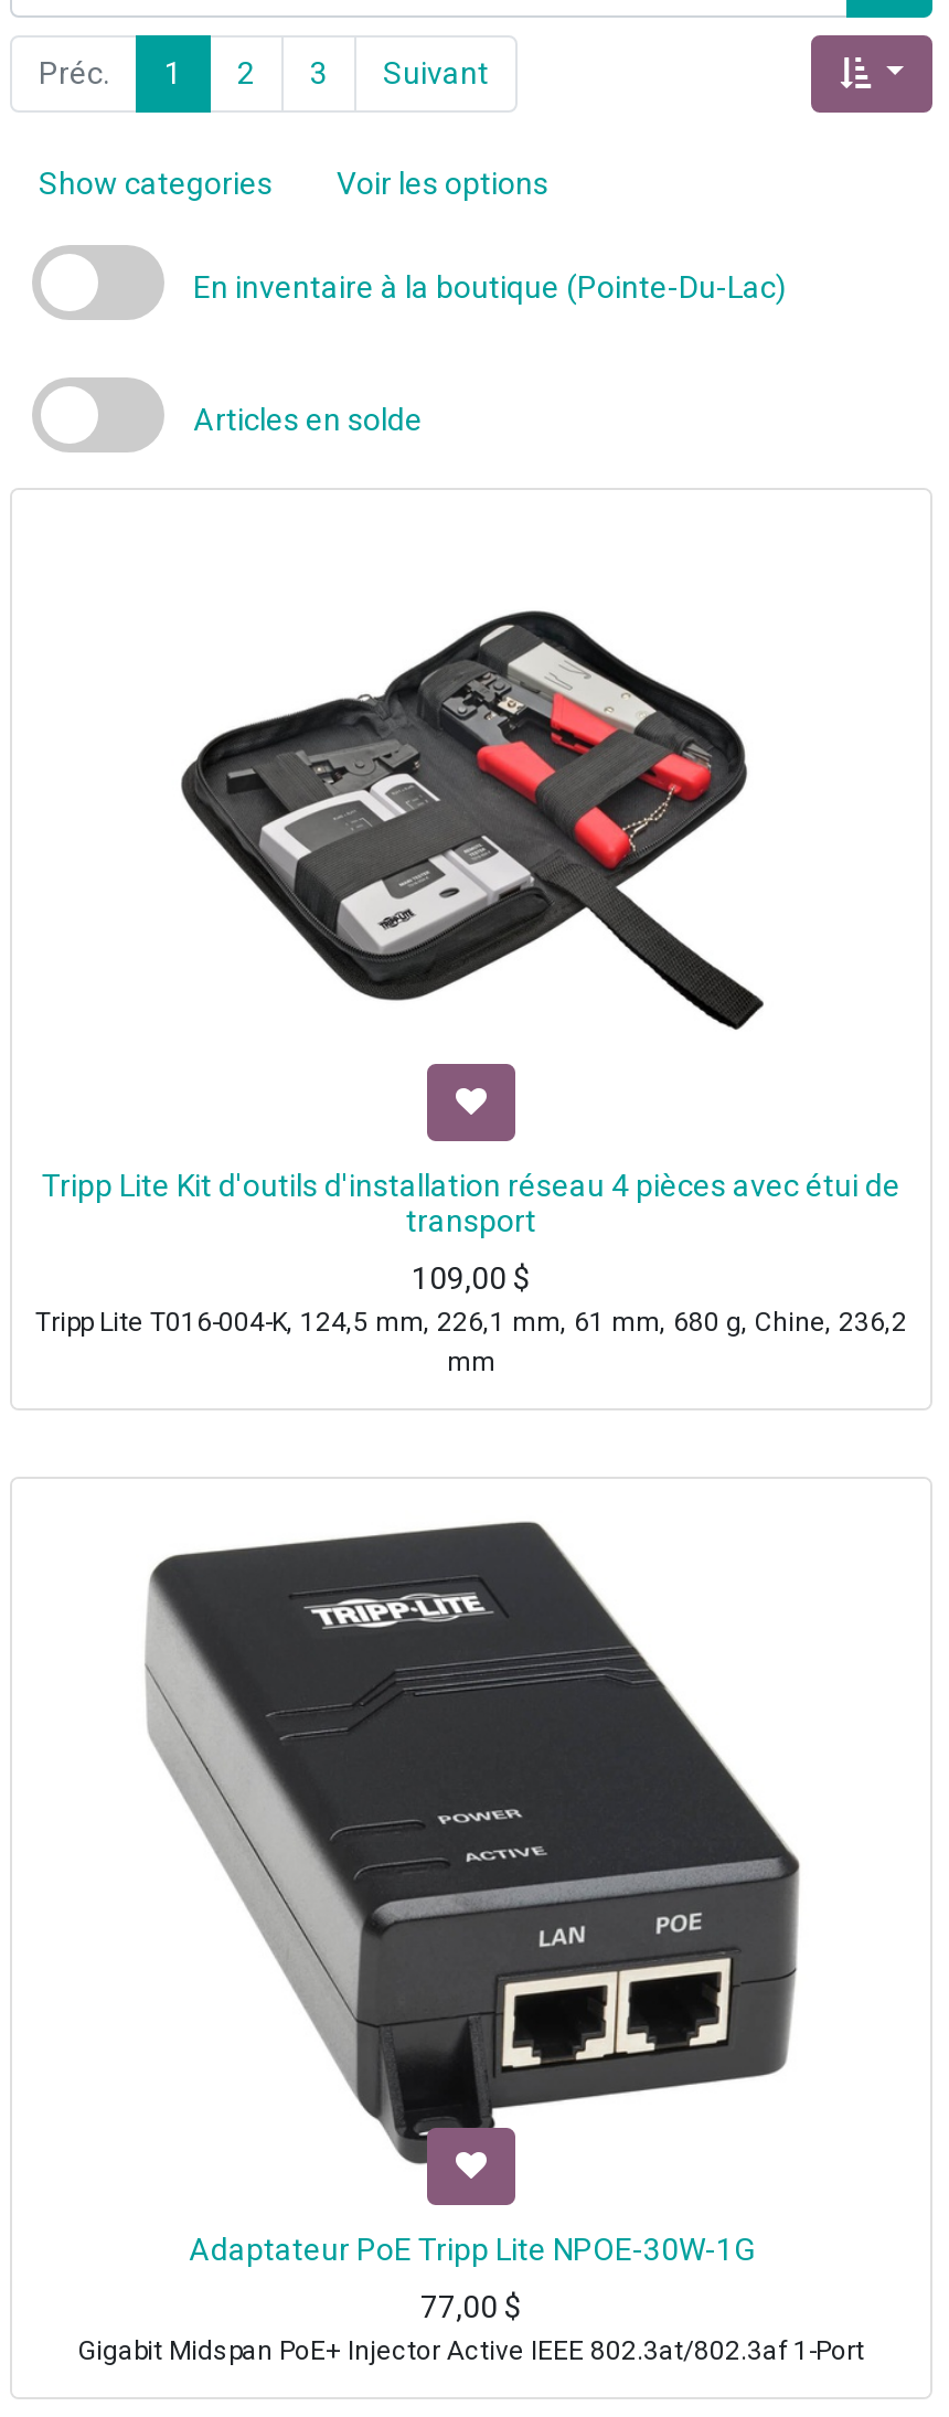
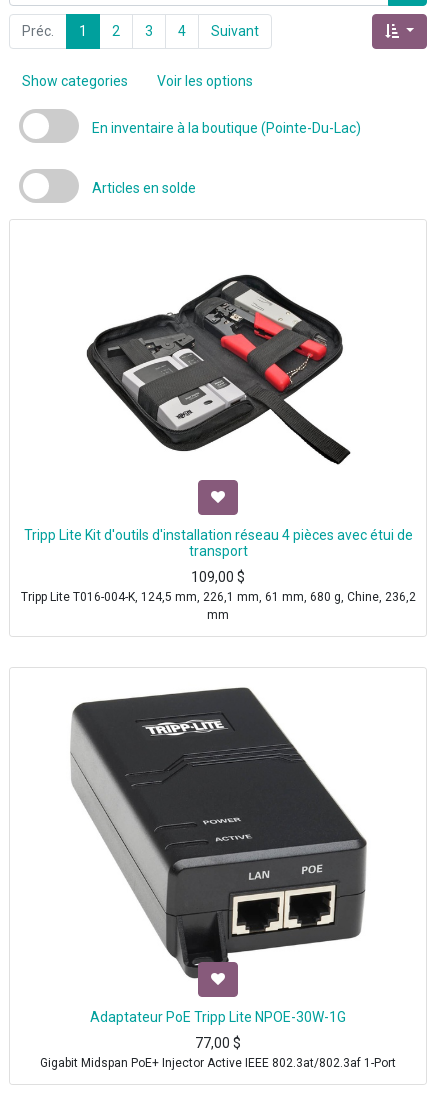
none -> [178,23,186,39] 4

